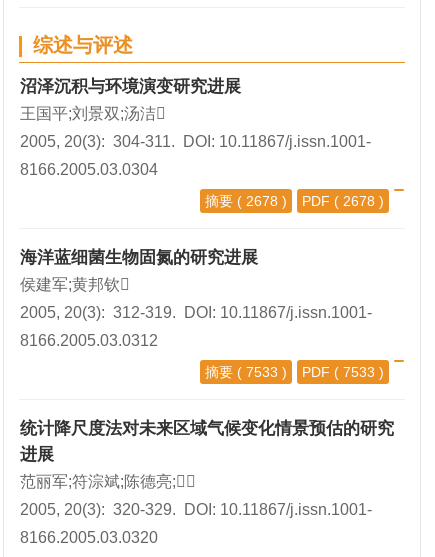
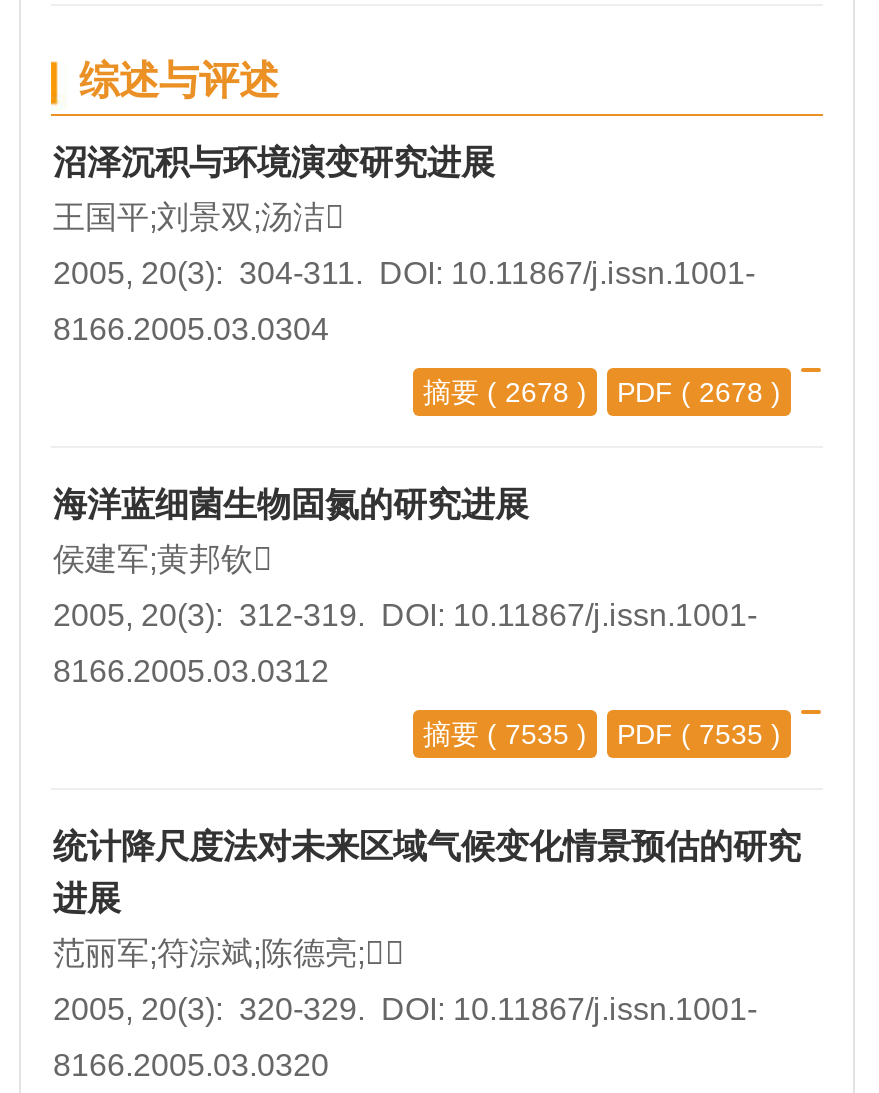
[205,364,287,380] 摘要( 7533 ) -> [423,718,587,750] 摘要( 7535 )
[302,364,384,380] PDF ( 7533 ) -> [617,718,781,750] PDF ( 7535 )

